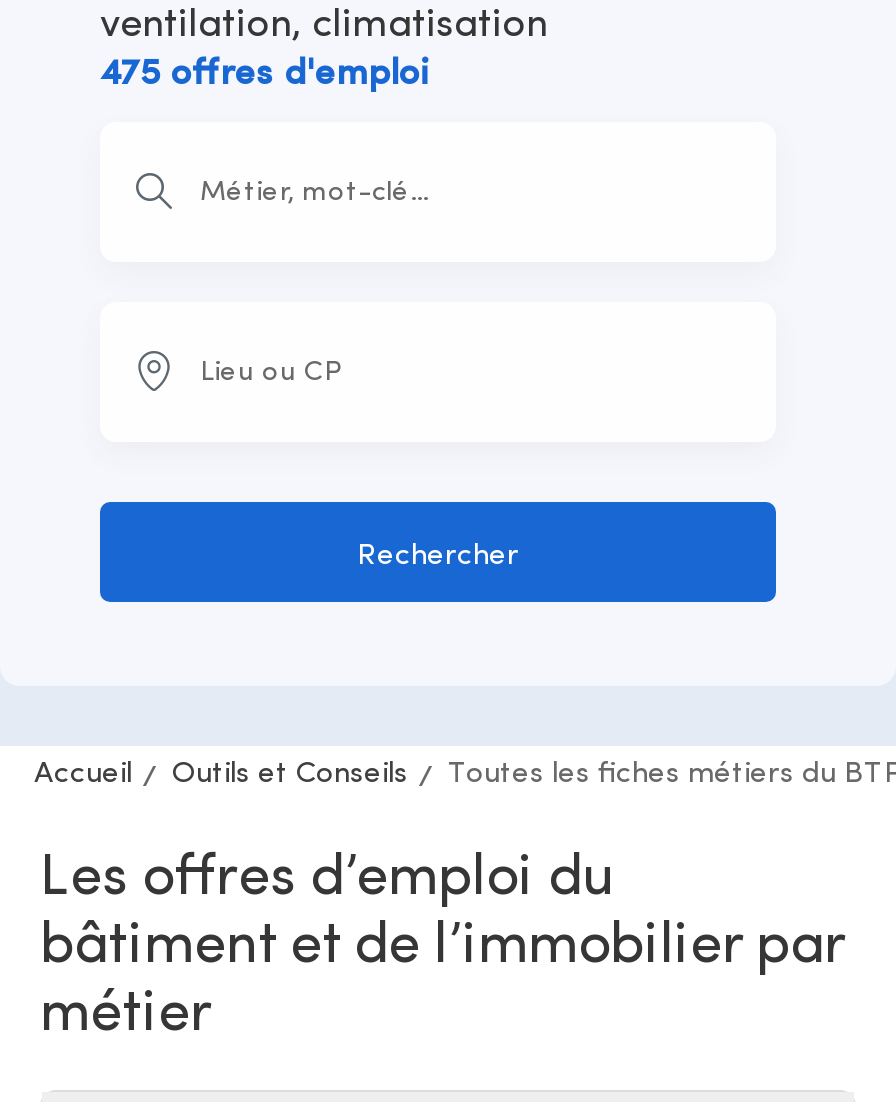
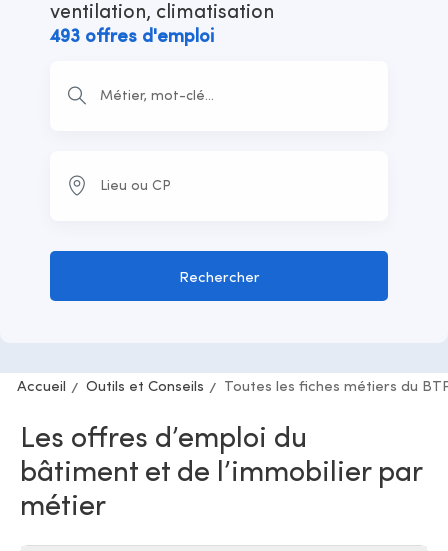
[100,56,428,94] 475 offres d'emploi -> [50,28,214,47] 493 offres d'emploi

